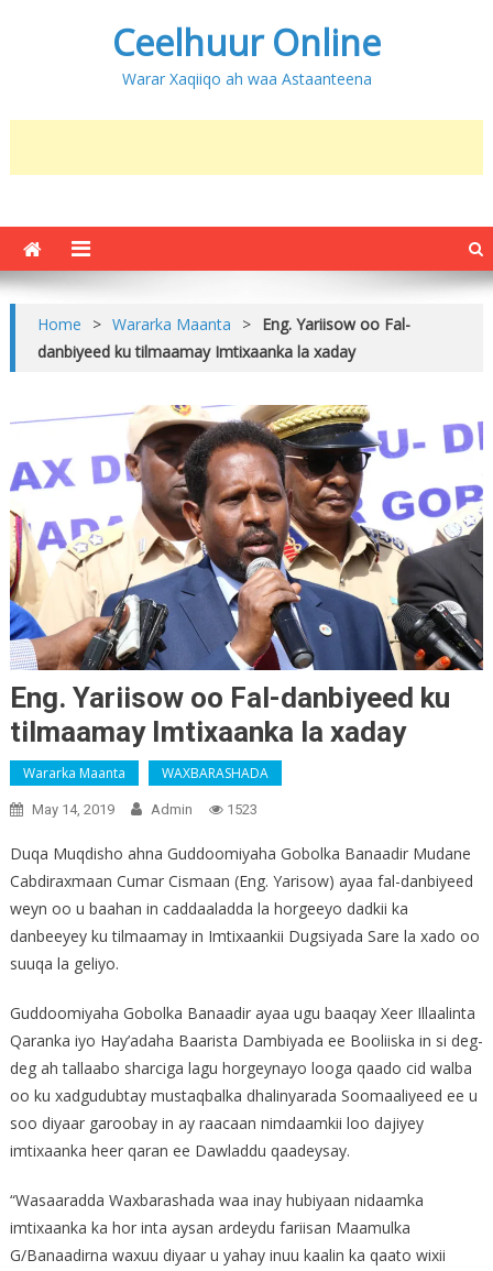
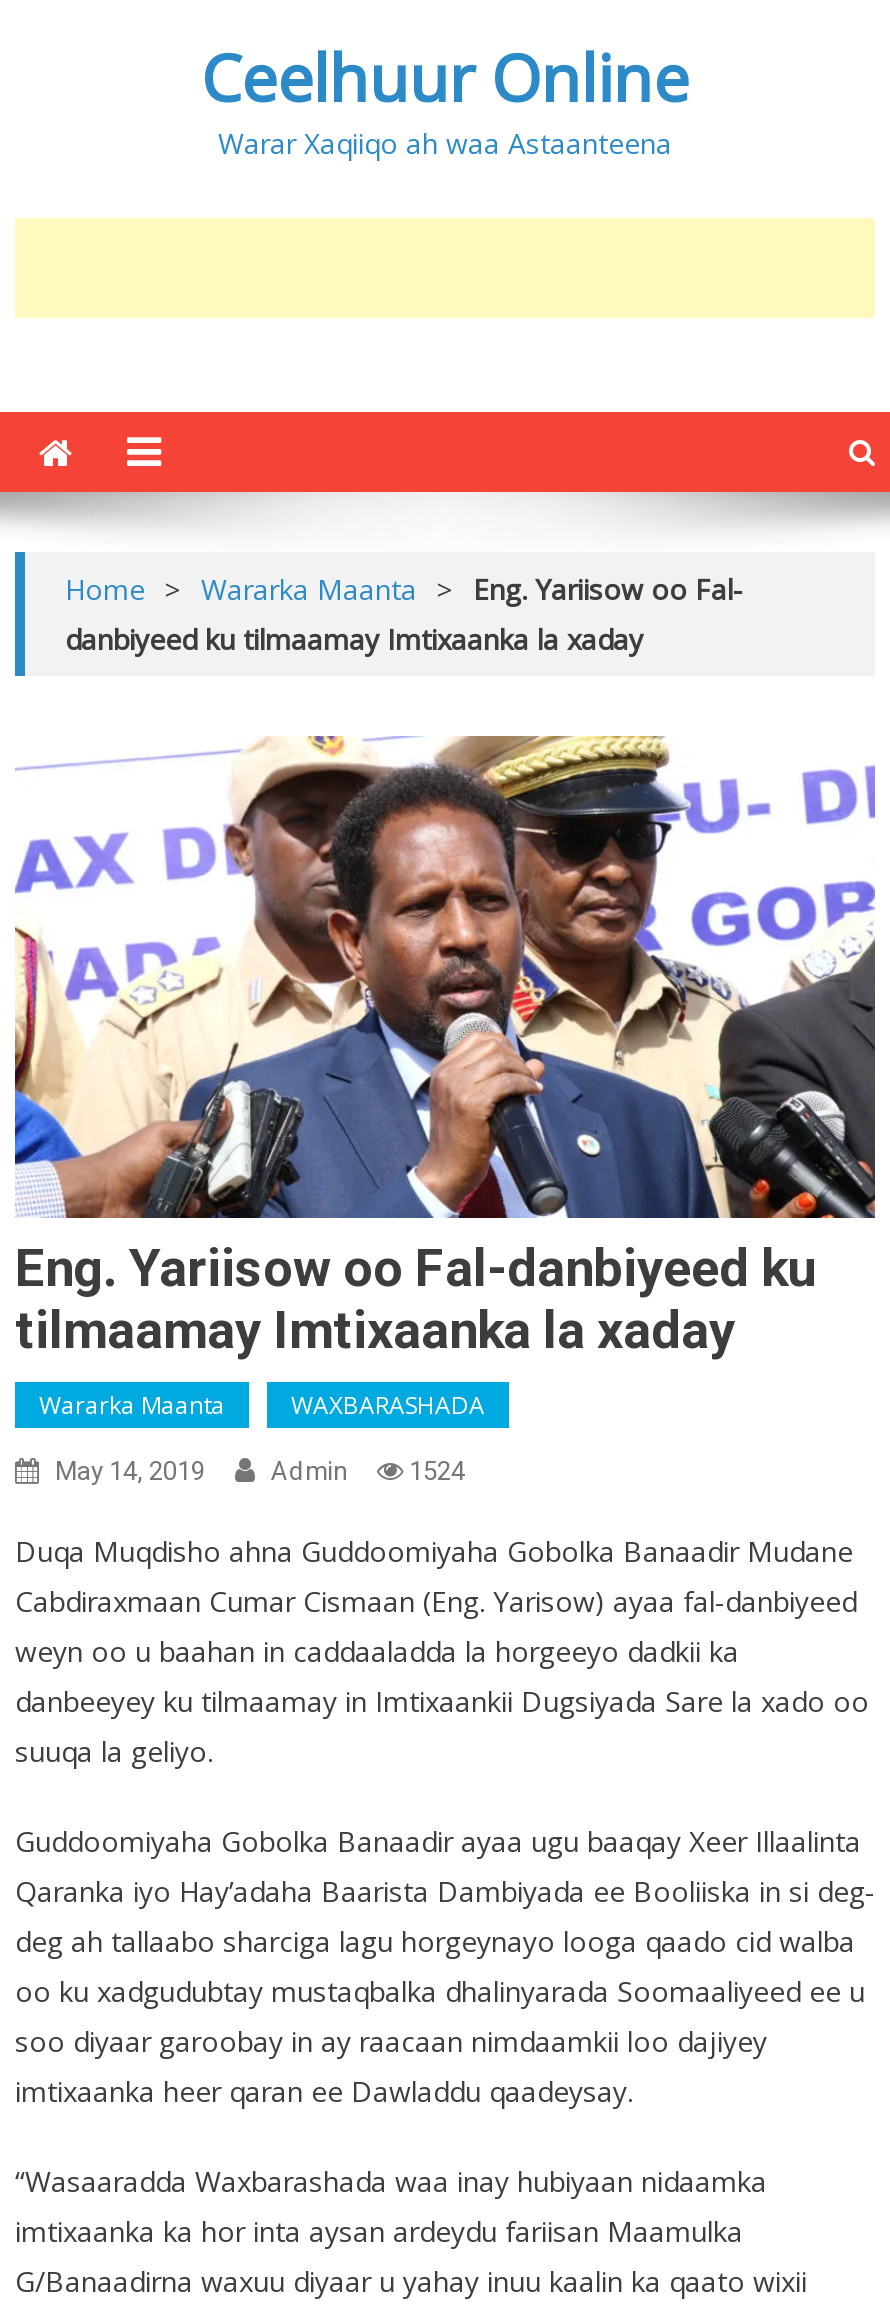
[227,802,258,818] 1523 -> [409,1457,465,1487] 1524

